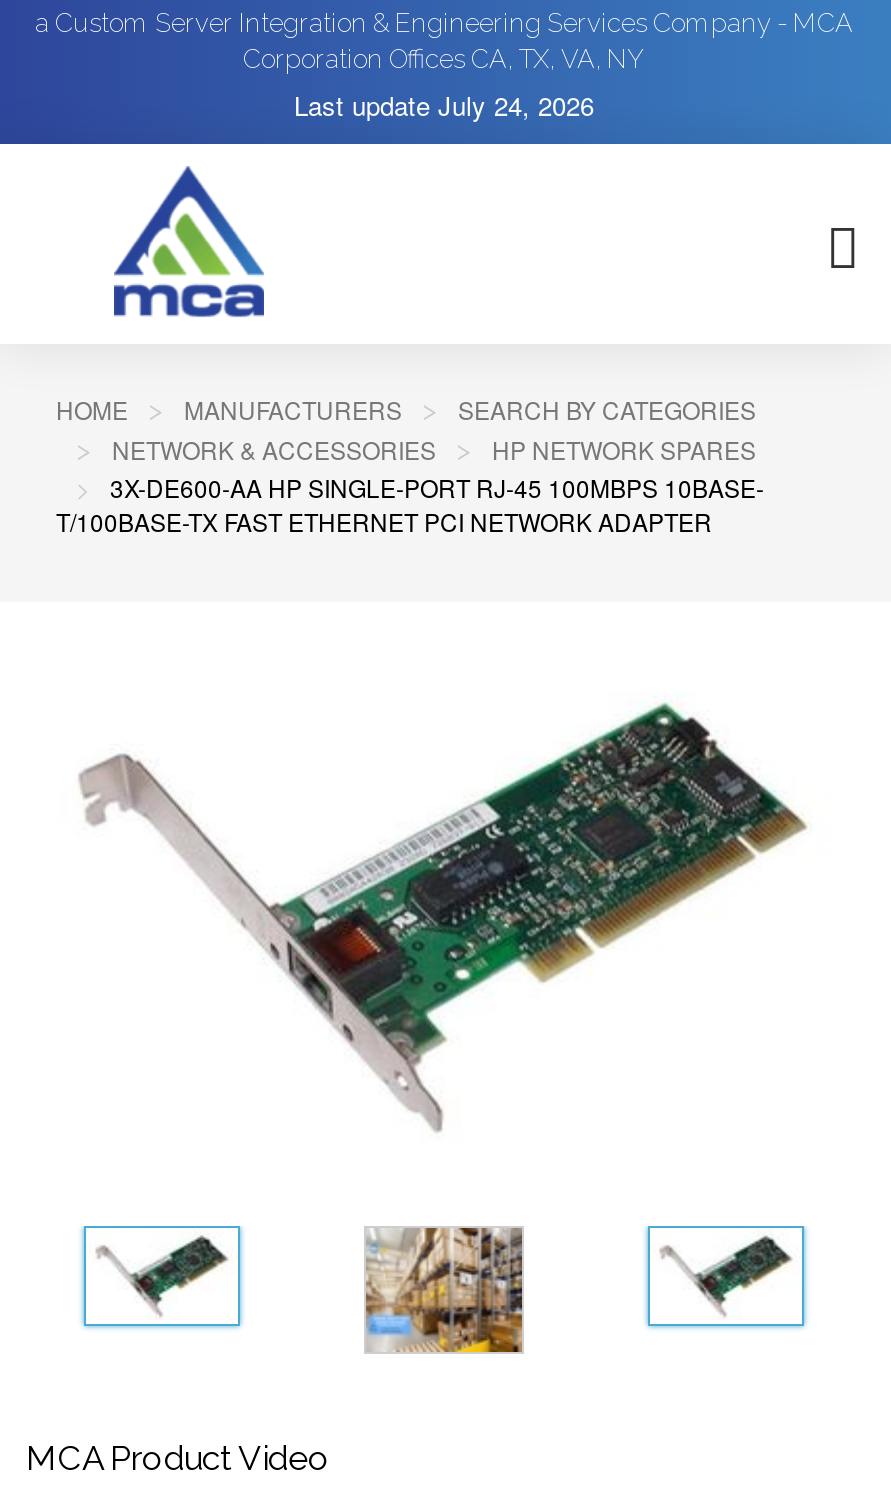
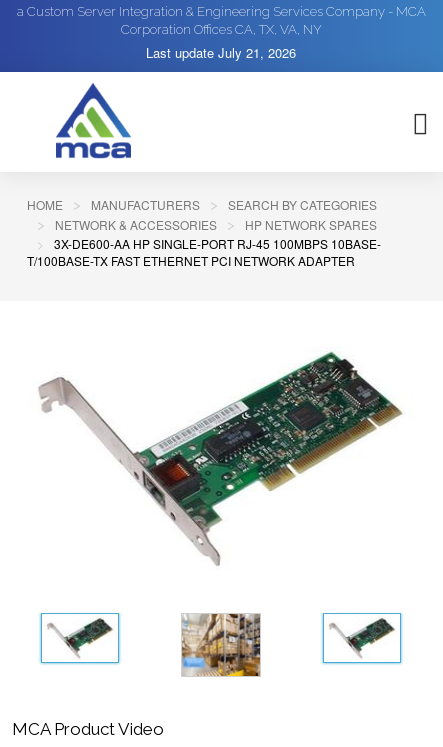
[294,86,594,124] Last update July 24, 2026 -> [146,43,296,62] Last update July 21, 2026

